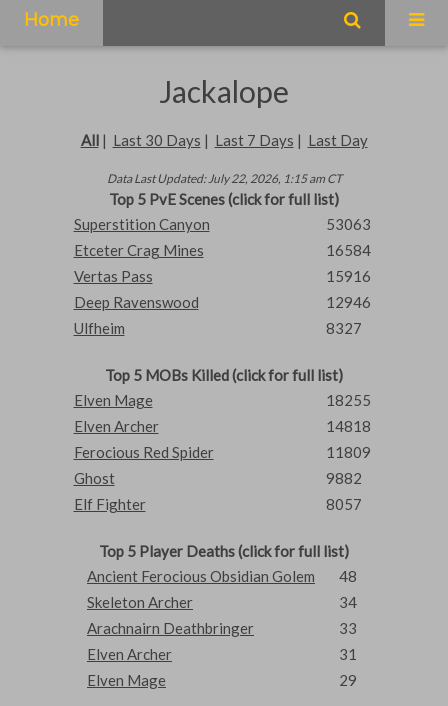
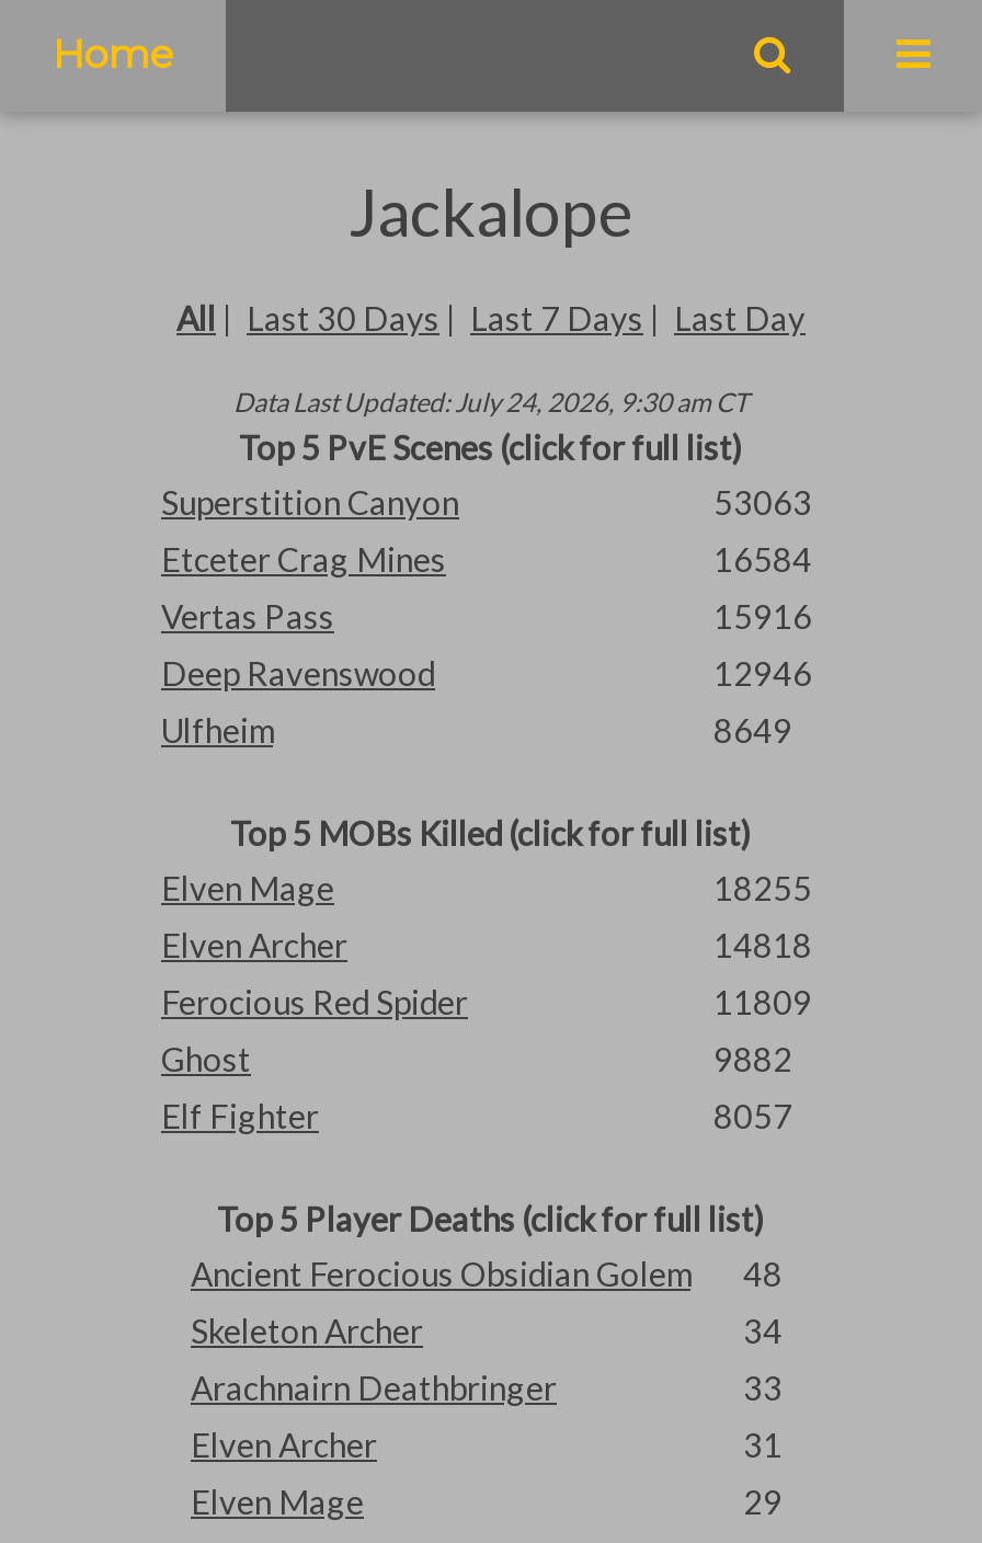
[106,171,341,186] Data Last Updated: July 22, 2026, 1:15 am CT -> [233,386,749,419] Data Last Updated: July 24, 2026, 9:30 am CT
[325,319,361,337] 8327 -> [713,710,792,750] 8649

